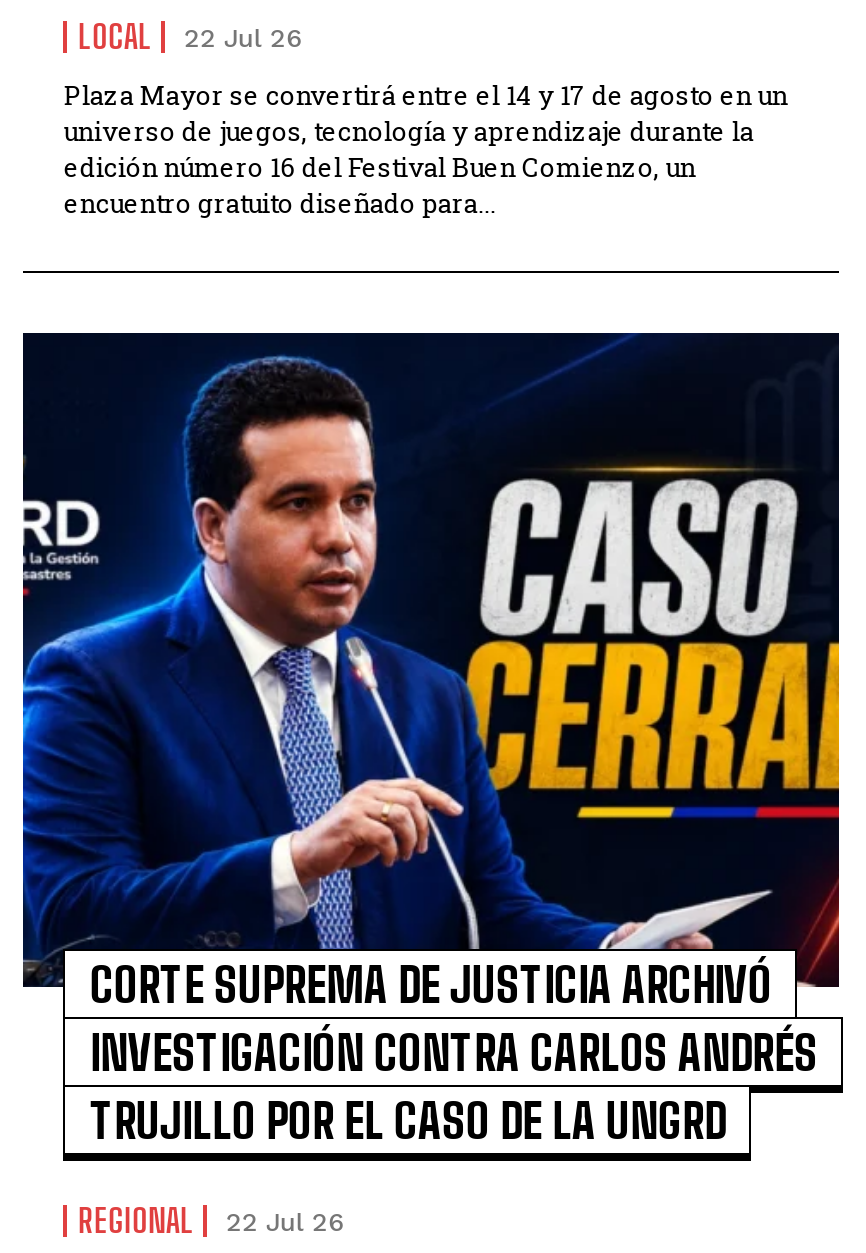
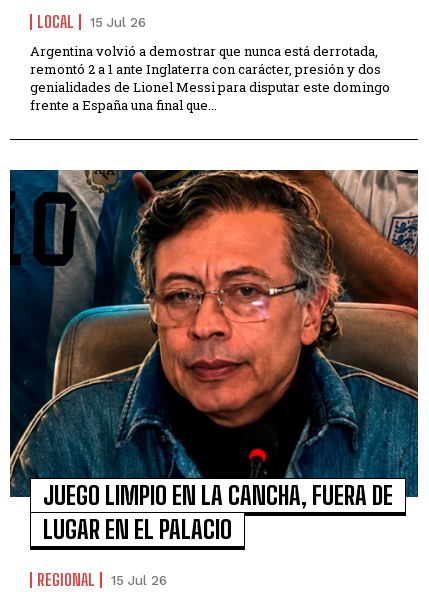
[78,18,302,56] LOCAL 22 Jul 26 -> [37,12,146,31] LOCAL 15 Jul 26
[64,78,788,222] Plaza Mayor se convertirá entre el 14 y 17 de agosto en un | universo de juegos, tecnología y aprendizaje durante la | edición número 16 del Festival Buen Comienzo, un | encuentro gratuito diseñado para... -> [30,42,390,114] Argentina volvió a demostrar que nunca está derrotada, | remontó 2 a 1 ante Inglaterra con carácter, presión y dos | genialidades de Lionel Messi para disputar este domingo | frente a España una final que...
[21,331,841,1148] [image] | CORTE SUPREMA DE JUSTICIA ARCHIVÓ | INVESTIGACIÓN CONTRA CARLOS ANDRÉS | TRUJILLO POR EL CASO DE LA UNGRD -> [9,169,419,544] [image] | JUEGO LIMPIO EN LA CANCHA, FUERA DE | LUGAR EN EL PALACIO
[78,1200,344,1238] REGIONAL 22 Jul 26 -> [37,570,167,589] REGIONAL 15 Jul 26

